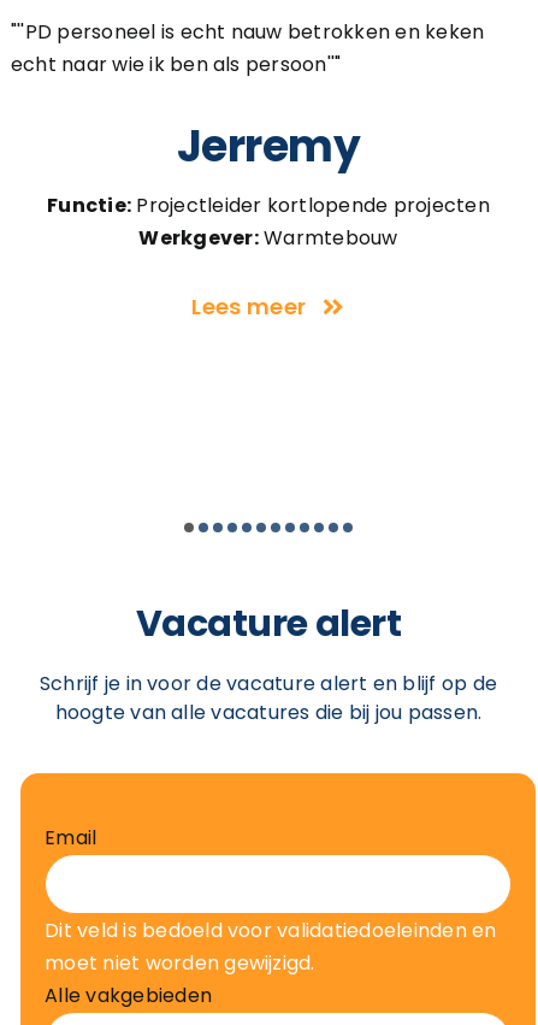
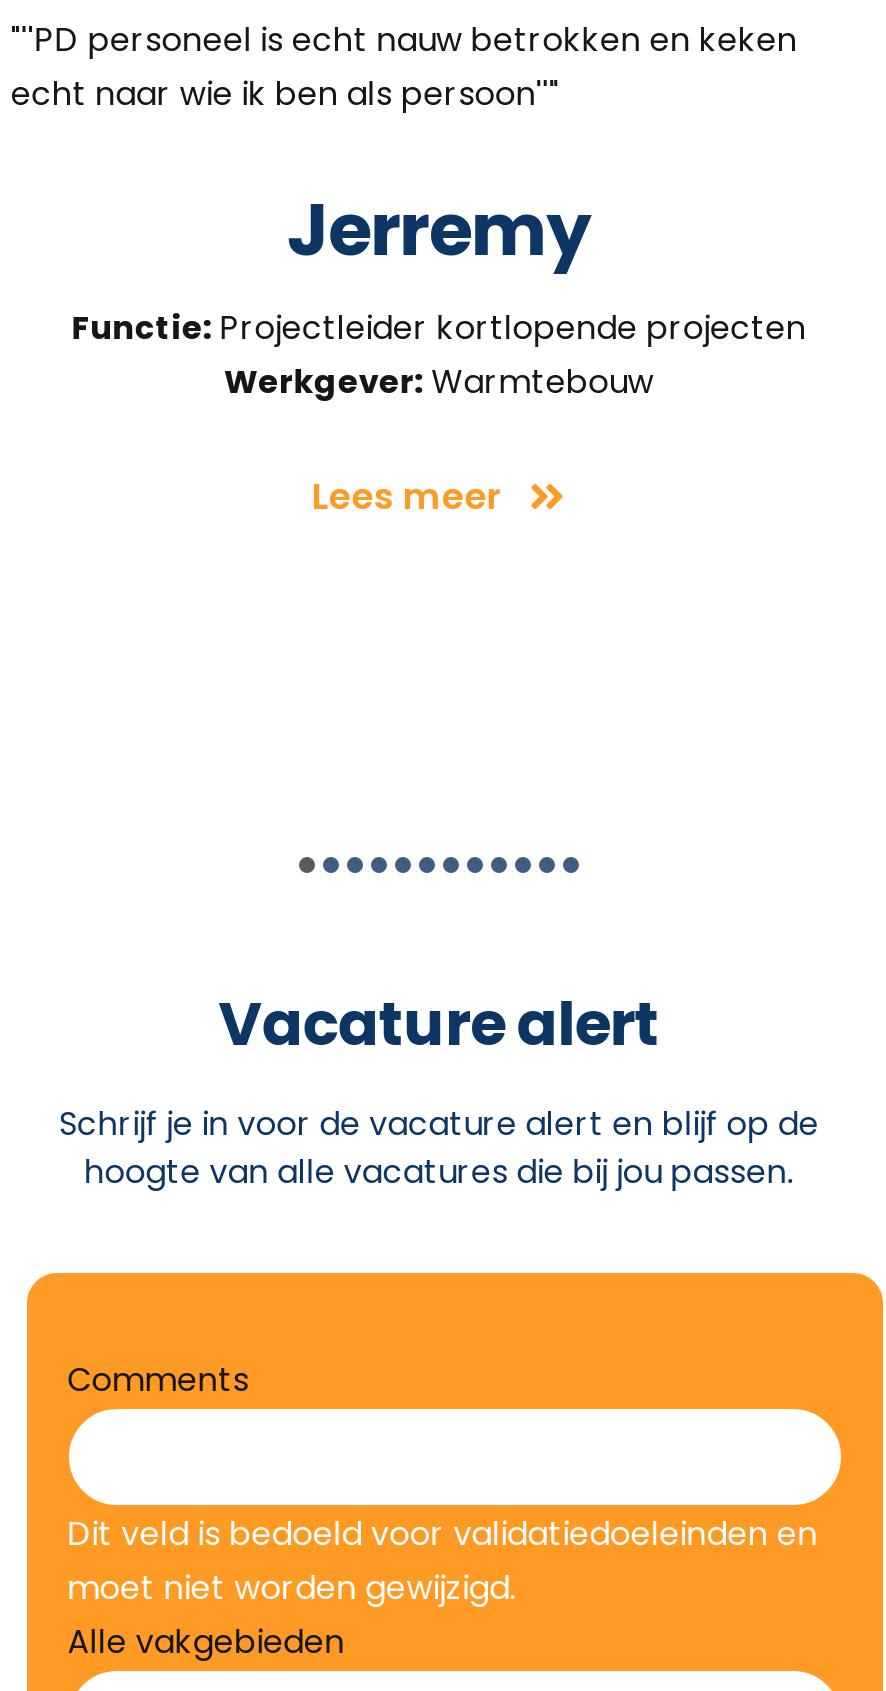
[45,824,97,851] Email -> [67,1357,249,1403] Comments

